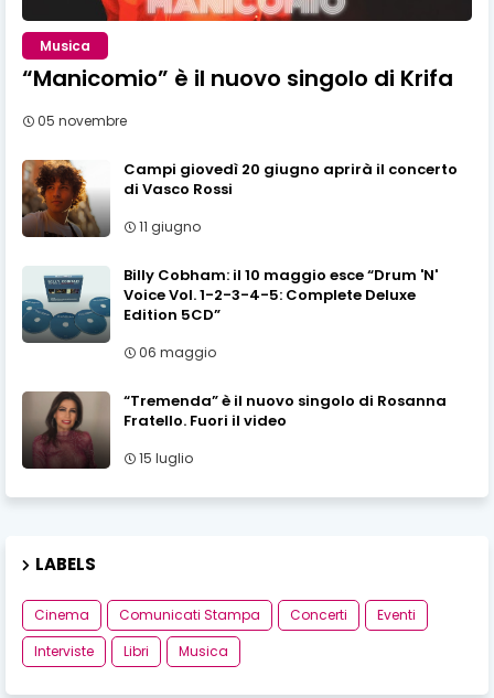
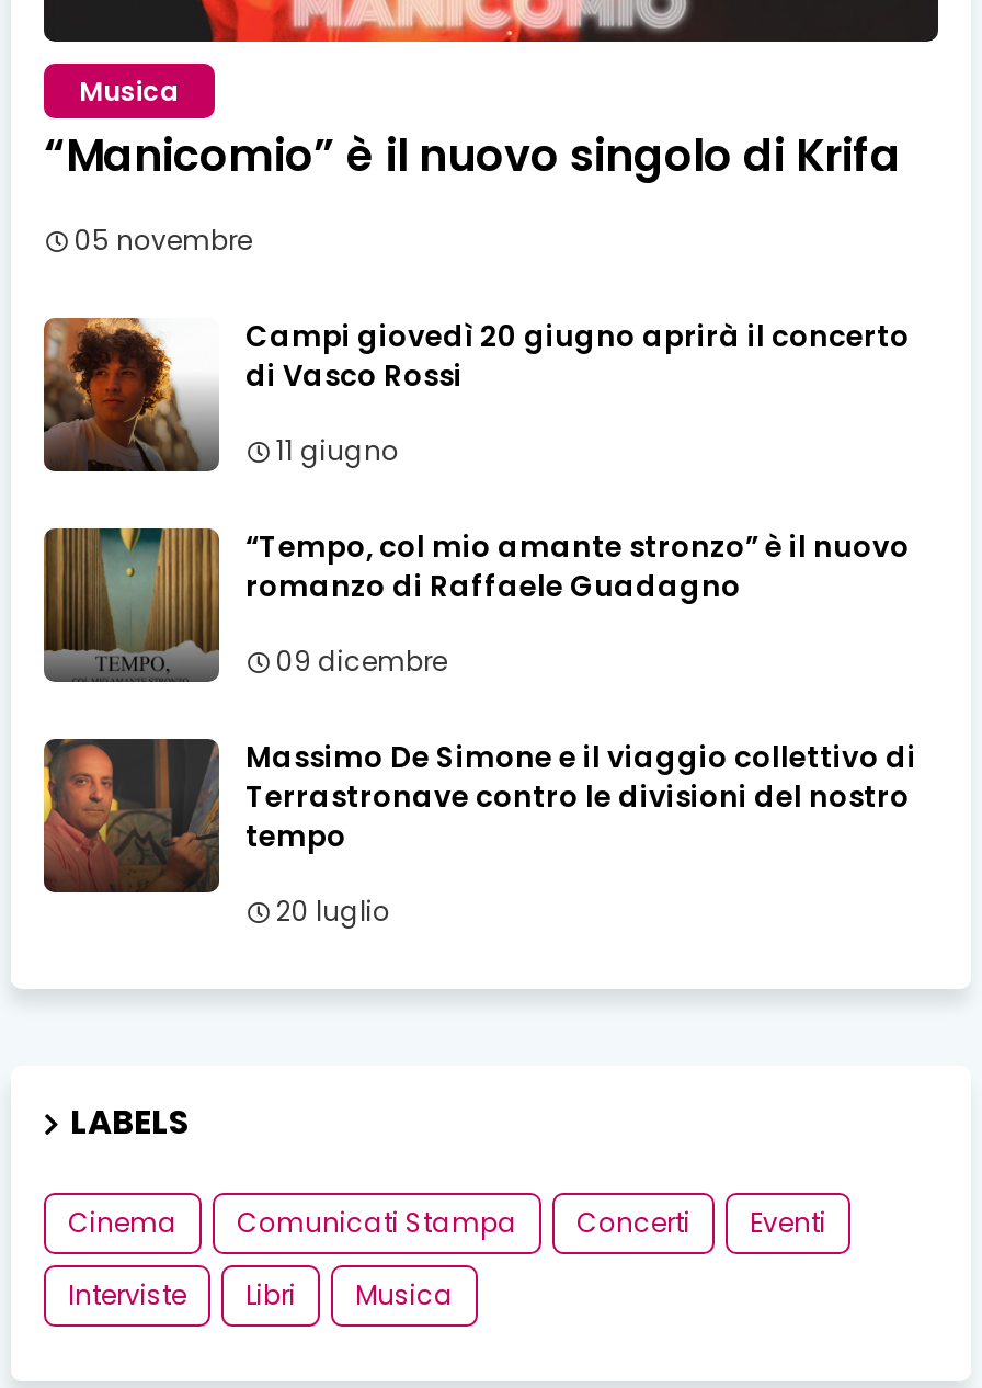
[21,265,438,340] [image] | Billy Cobham: il 10 maggio esce “Drum 'N' | Voice Vol. 1-2-3-4-5: Complete Deluxe | Edition 5CD” -> [42,526,910,673] [image] | “Tempo, col mio amante stronzo” è il nuovo | romanzo di Raffaele Guadagno
[139,343,216,362] 06 maggio -> [276,643,447,680] 09 dicembre
[21,372,447,470] [image] | “Tremenda” è il nuovo singolo di Rosanna | Fratello. Fuori il video -> [42,737,916,932] [image] | Massimo De Simone e il viaggio collettivo di | Terrastronave contro le divisioni del nostro | tempo
[139,449,193,468] 15 luglio -> [276,893,390,930] 20 luglio

